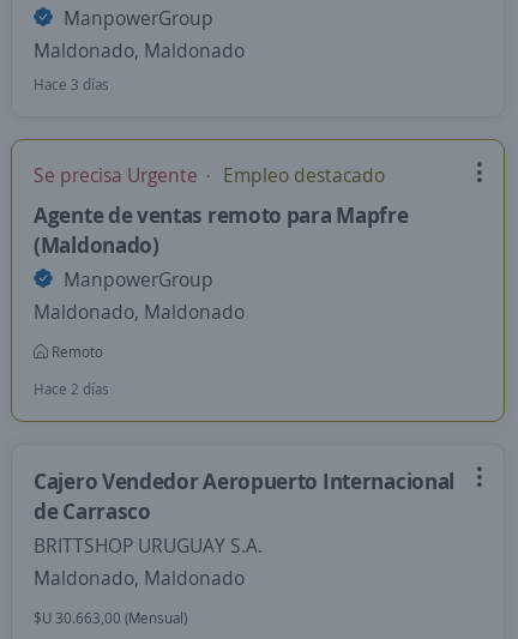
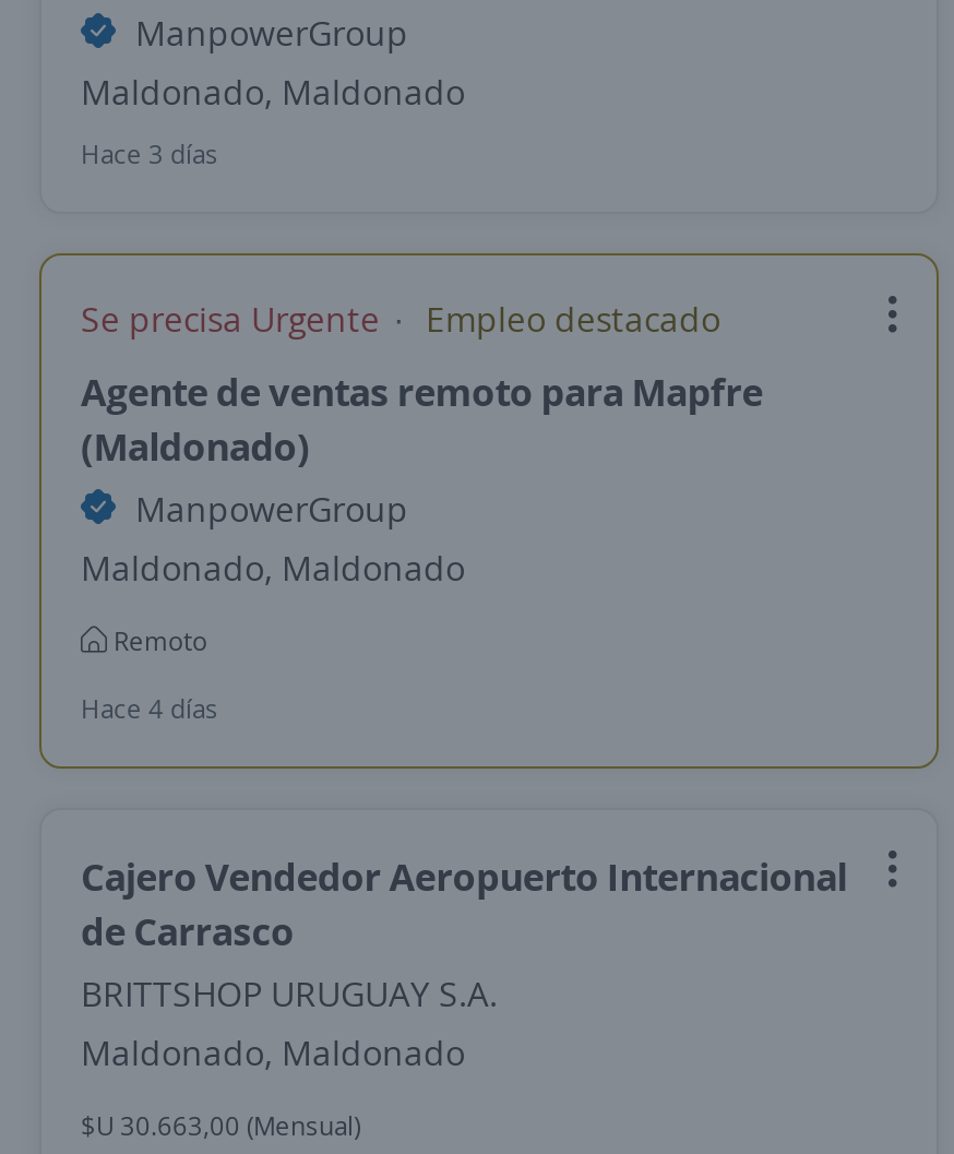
[34,379,109,399] Hace 2 días -> [81,690,218,727] Hace 4 días

